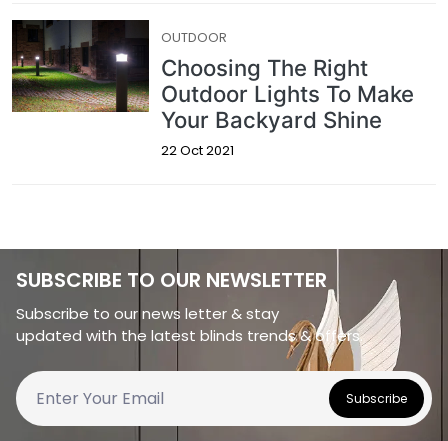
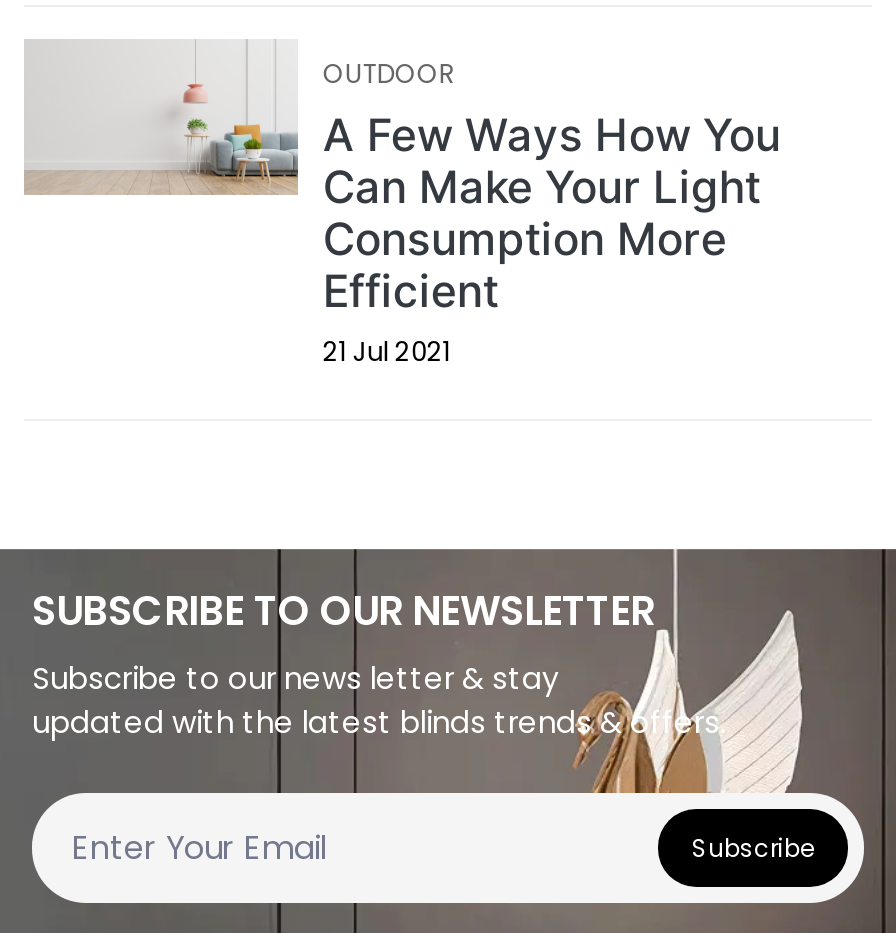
[11,19,414,160] [image] | Choosing The Right | Outdoor Lights To Make | Your Backyard Shine | 22 Oct 2021 -> [24,39,781,372] [image] | A Few Ways How You | Can Make Your Light | Consumption More | Efficient | 21 Jul 2021

